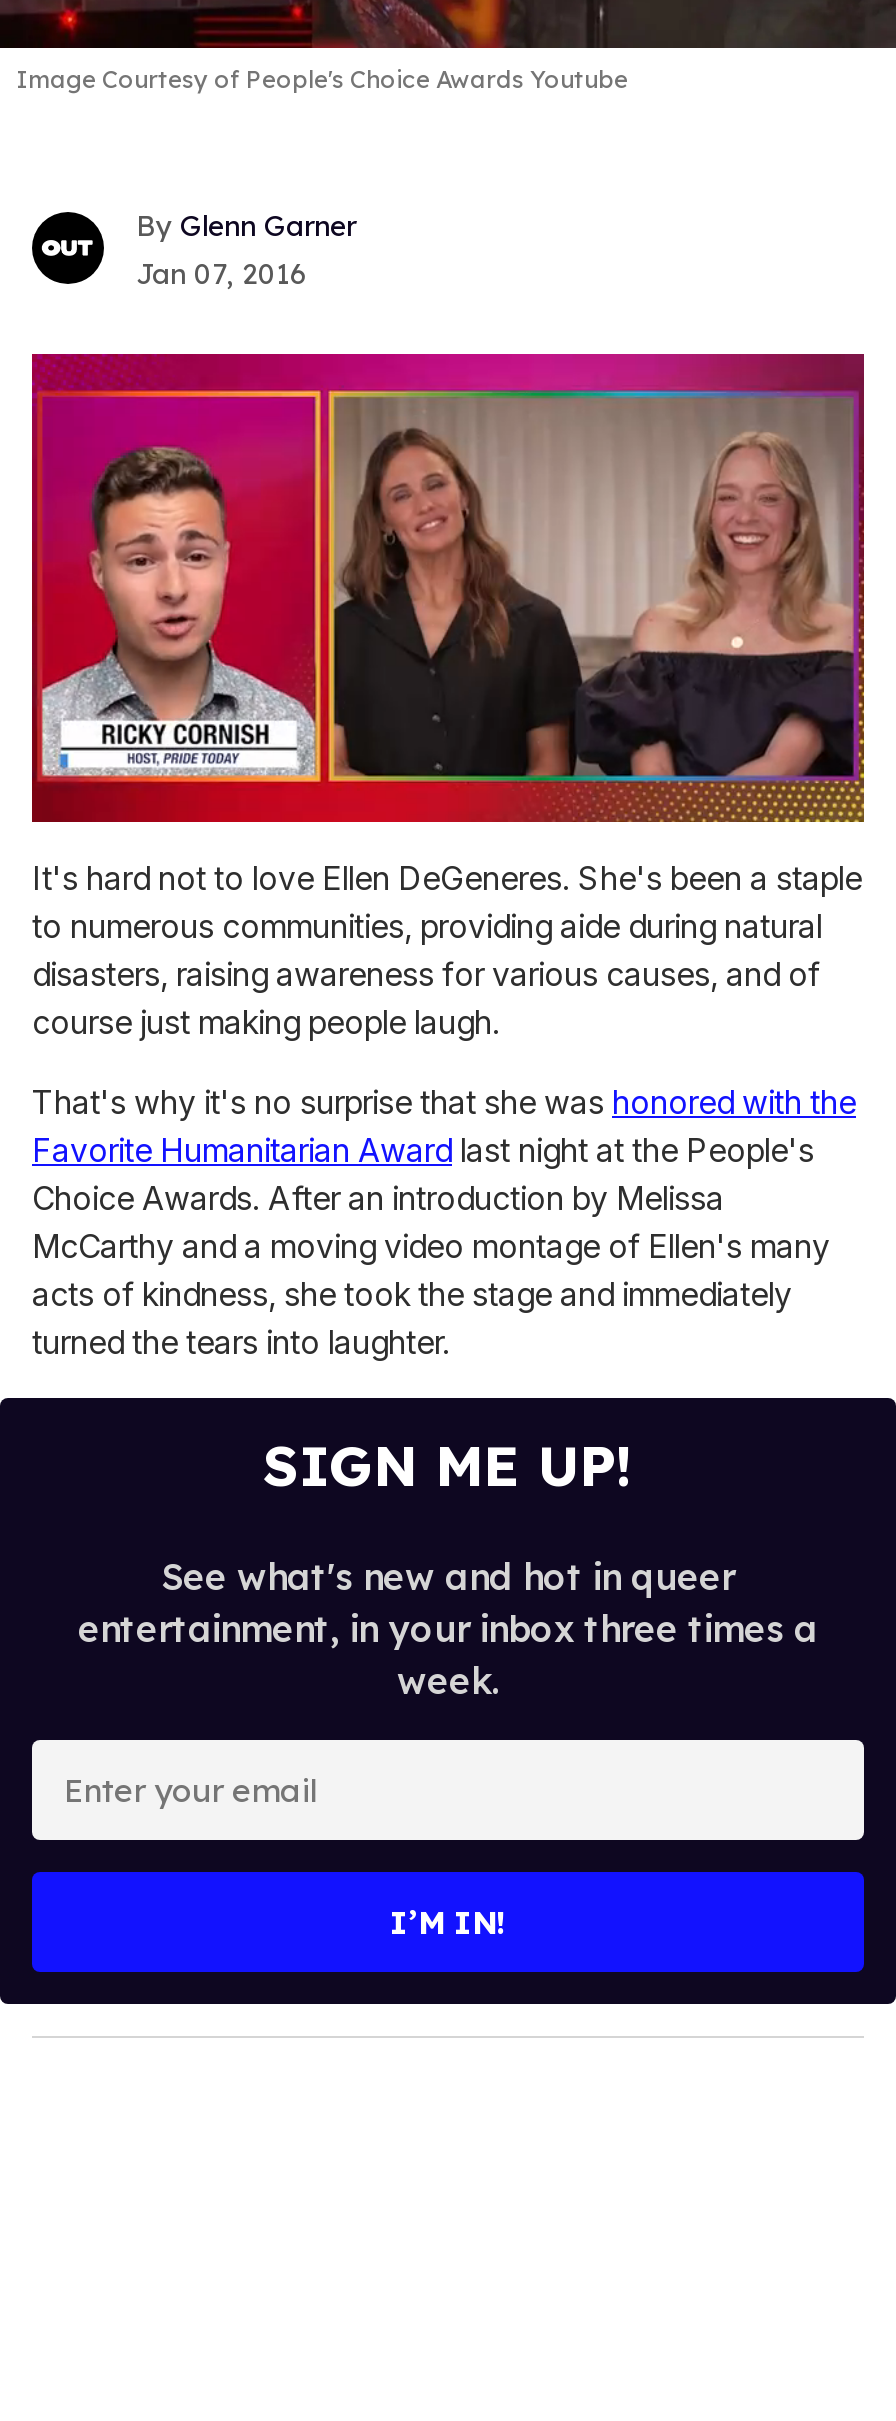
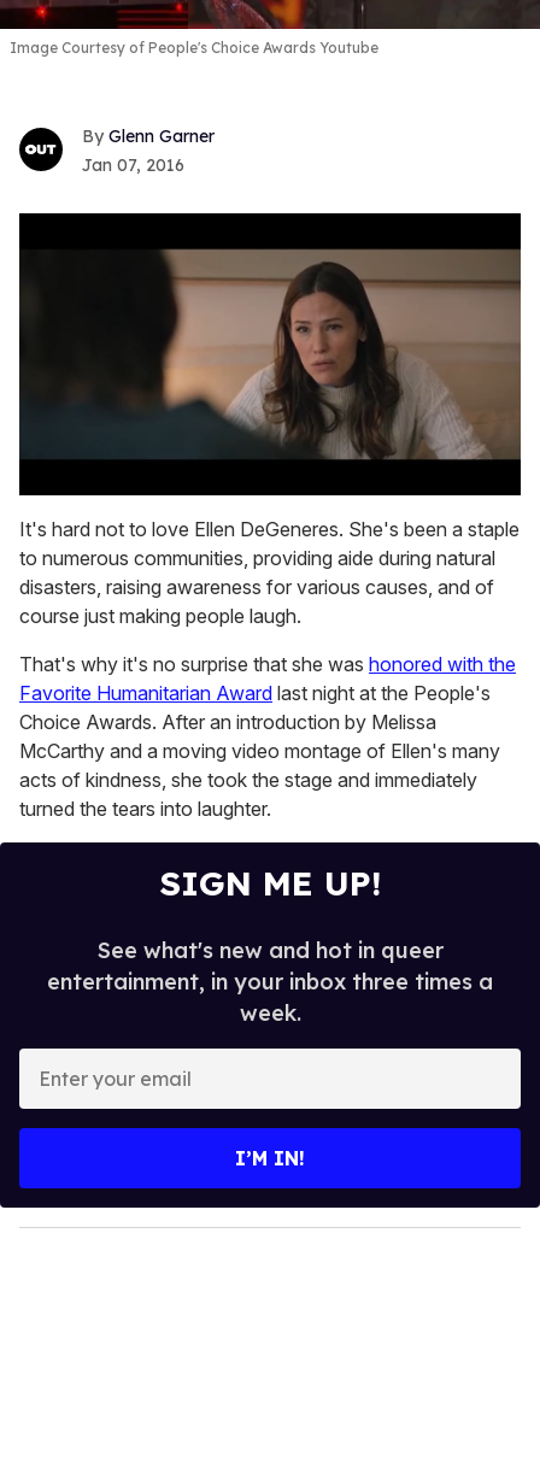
[30,352,866,824] [image] -> [18,212,522,497] [image]

